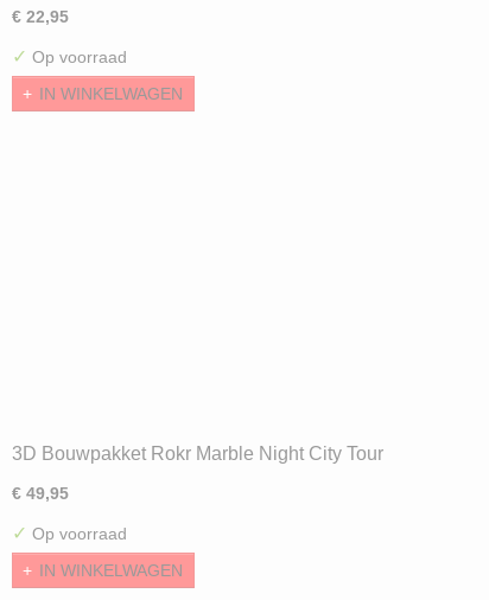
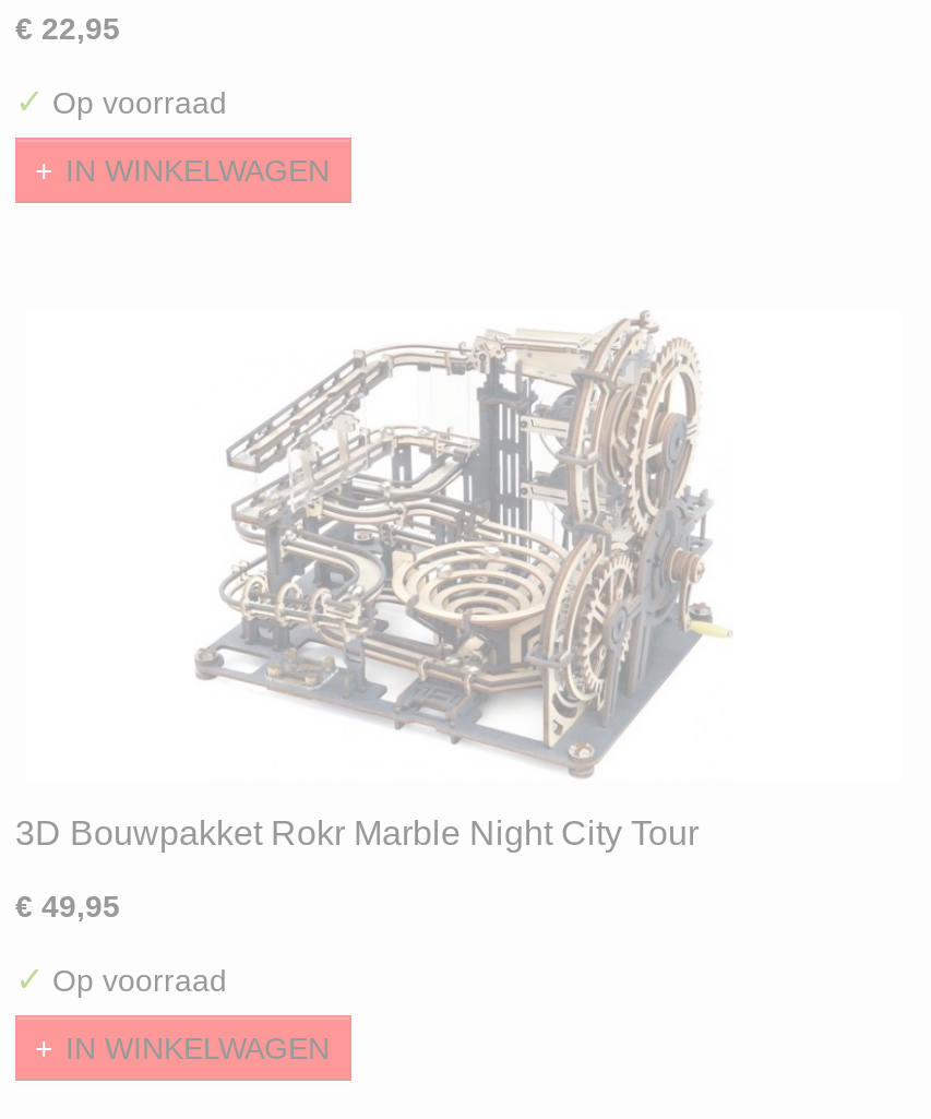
none -> [194,310,733,782] [image]

